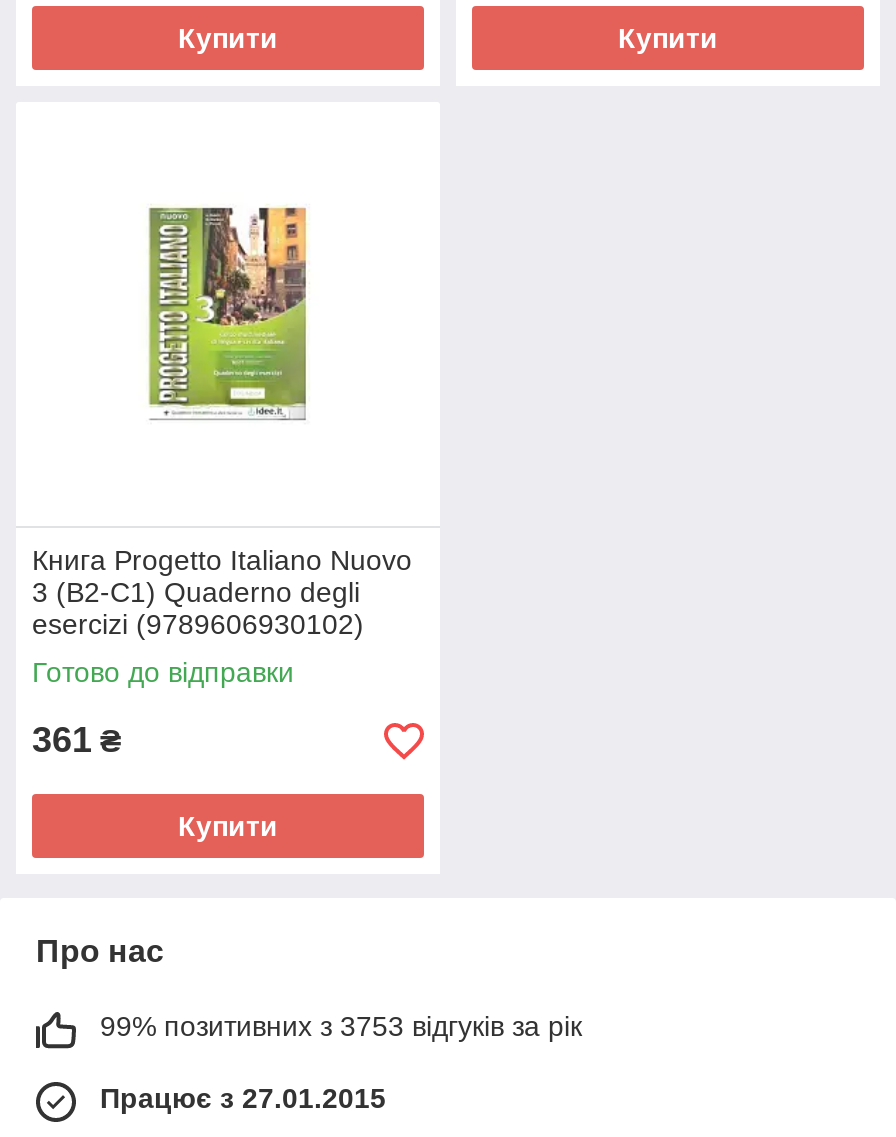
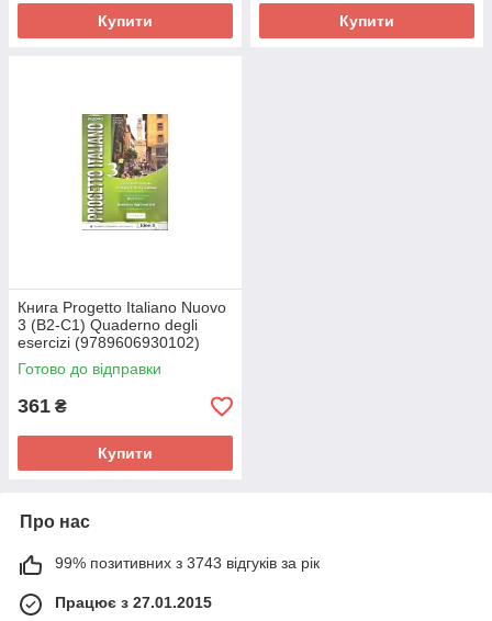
[100,1010,582,1042] 99% позитивних з 3753 відгуків за рік -> [55,554,320,572] 99% позитивних з 3743 відгуків за рік

